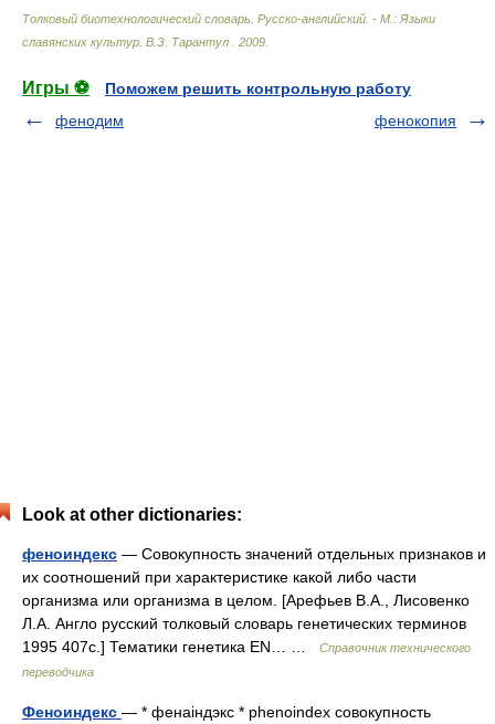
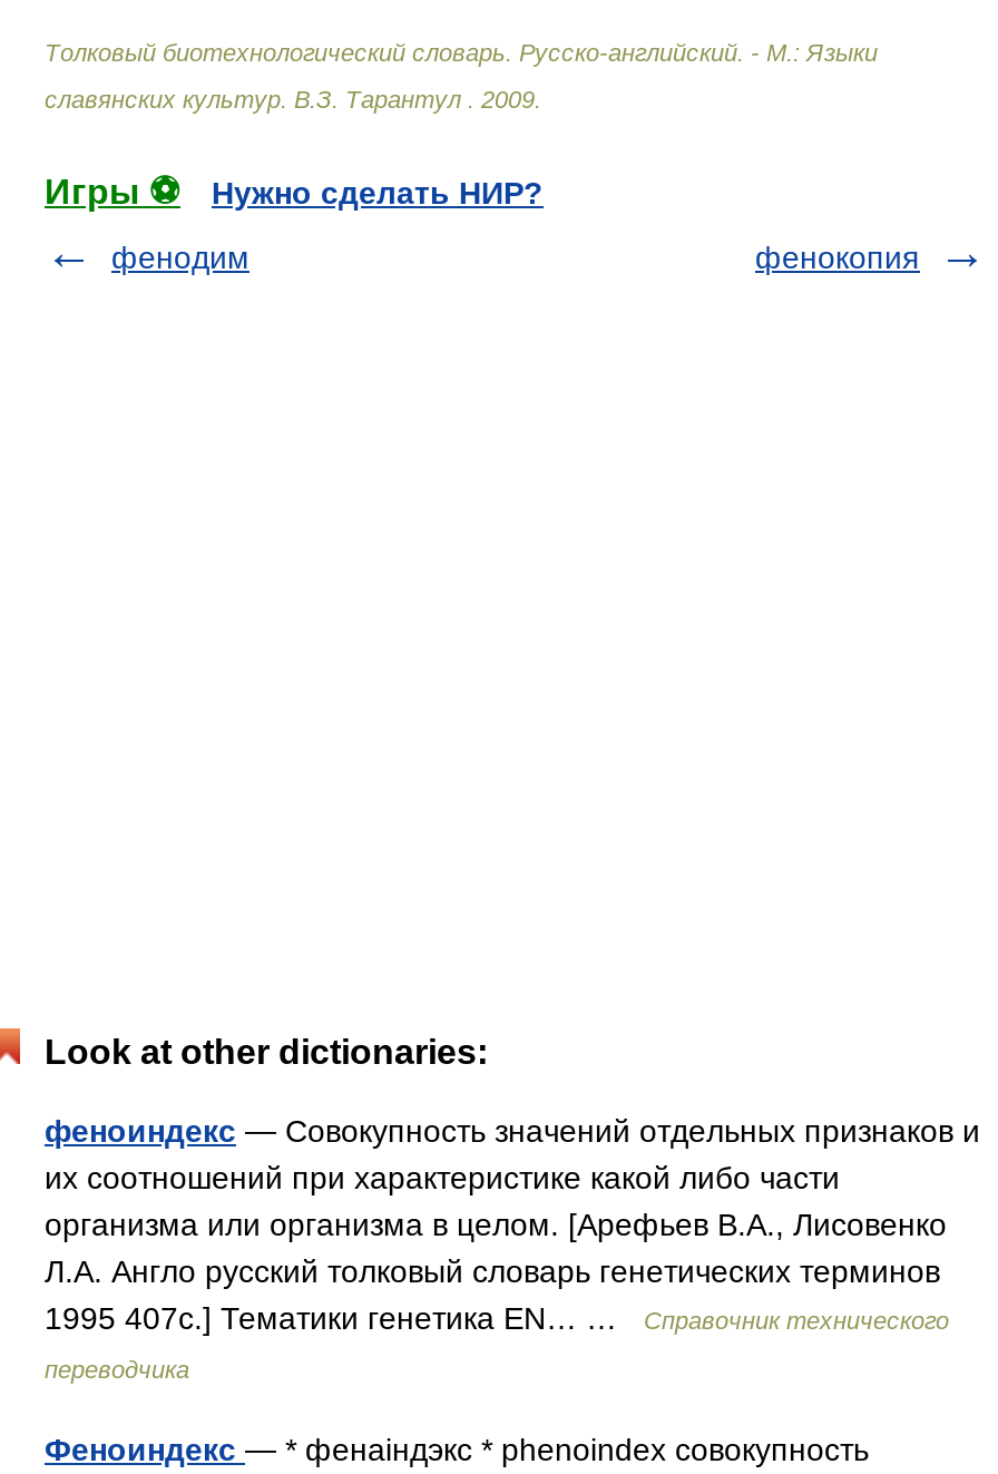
[105,80,411,97] Поможем решить контрольную работу -> [212,175,544,211] Нужно сделать НИР?

